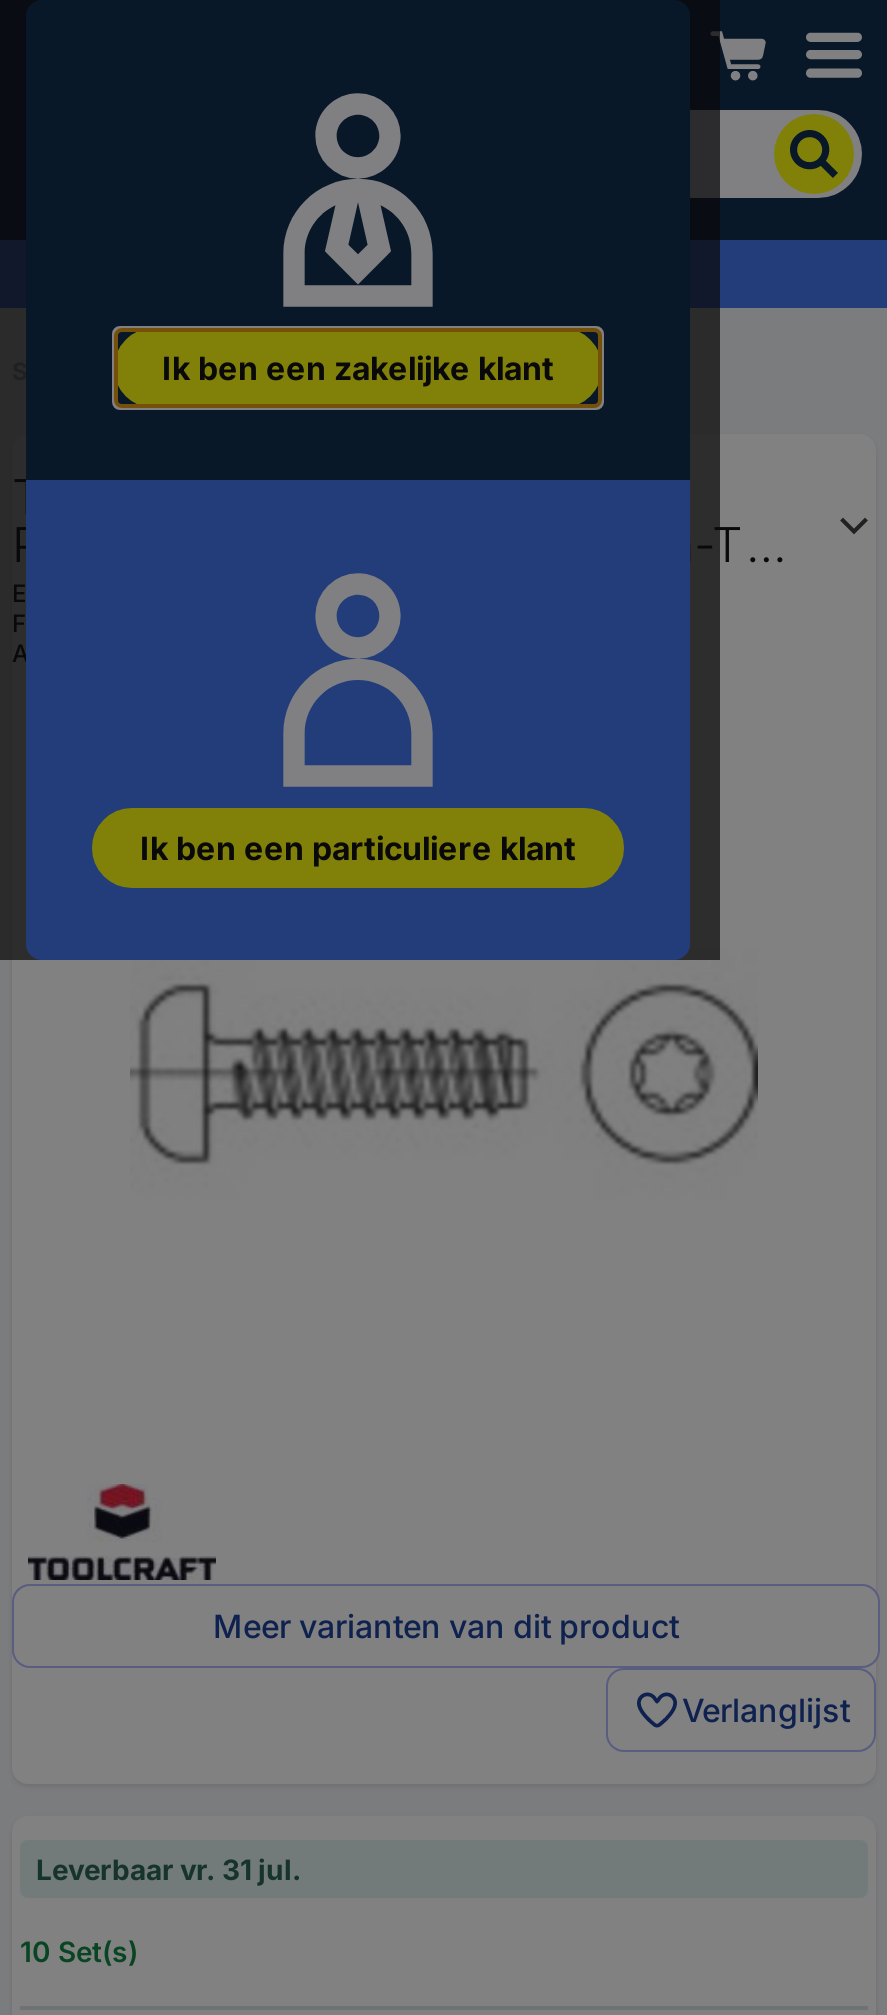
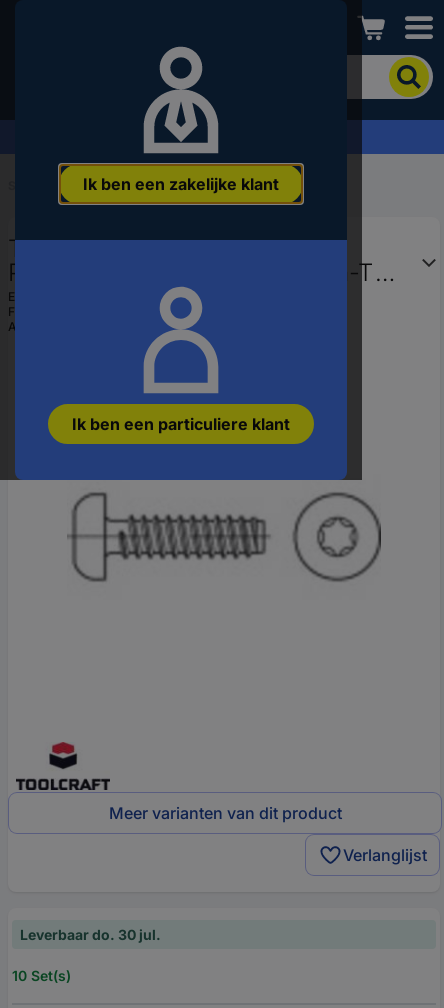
[36,1853,302,1887] Leverbaar vr. 31 jul. -> [20,926,161,943] Leverbaar do. 30 jul.

